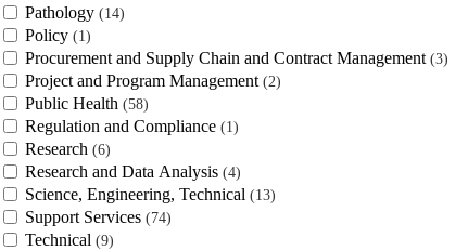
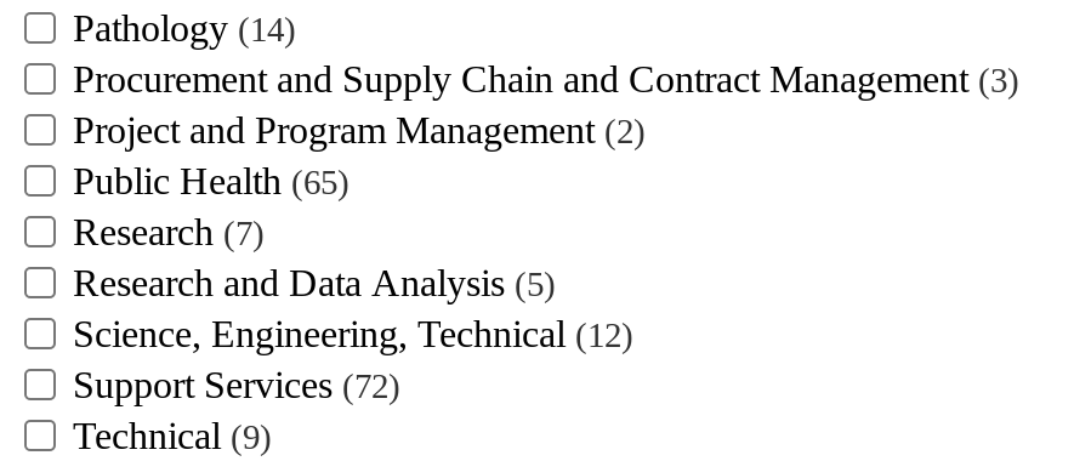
[25,26,86,44] Policy 1 -> none
[25,94,270,226] Public Health 58 | Regulation and Compliance 1 | Research 6 | Research and Data Analysis 4 | Science, Engineering, Technical 13 | Support Services 74 -> [73,159,621,404] Public Health 65 | Research 7 | Research and Data Analysis 5 | Science, Engineering, Technical 12 | Support Services 72

